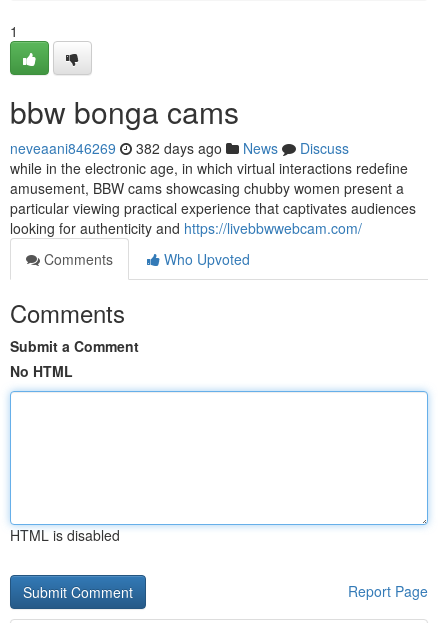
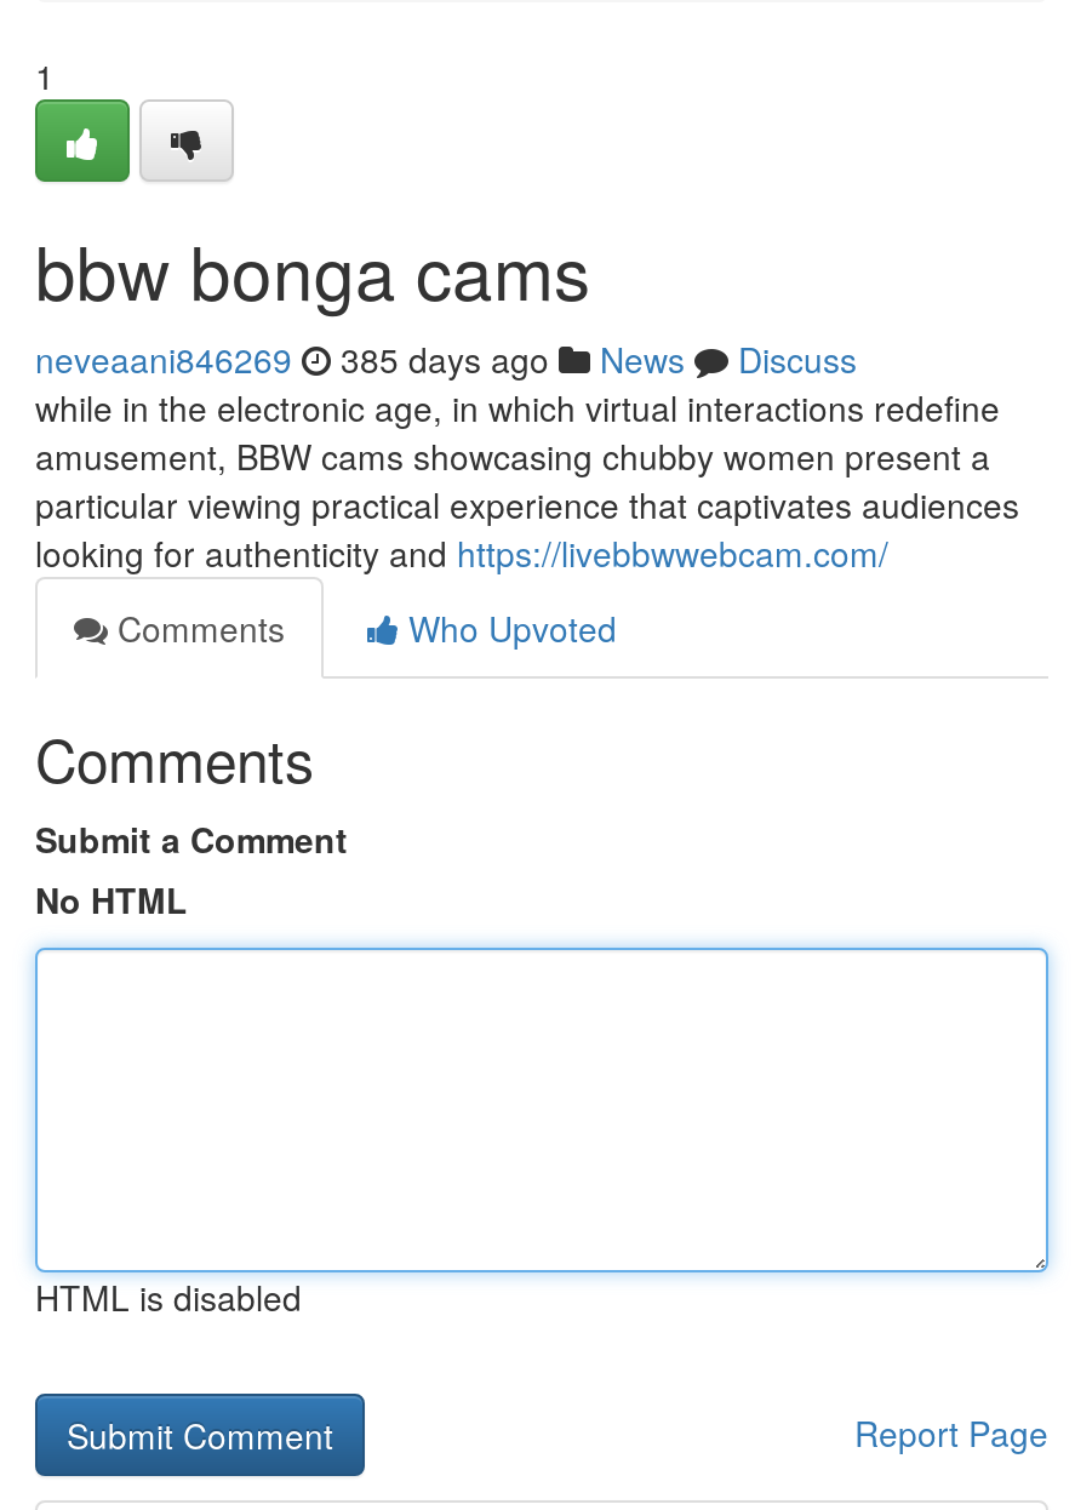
[10,138,349,158] neveaani846269 382 days ago News Discuss -> [35,334,857,383] neveaani846269 385 days ago News Discuss

